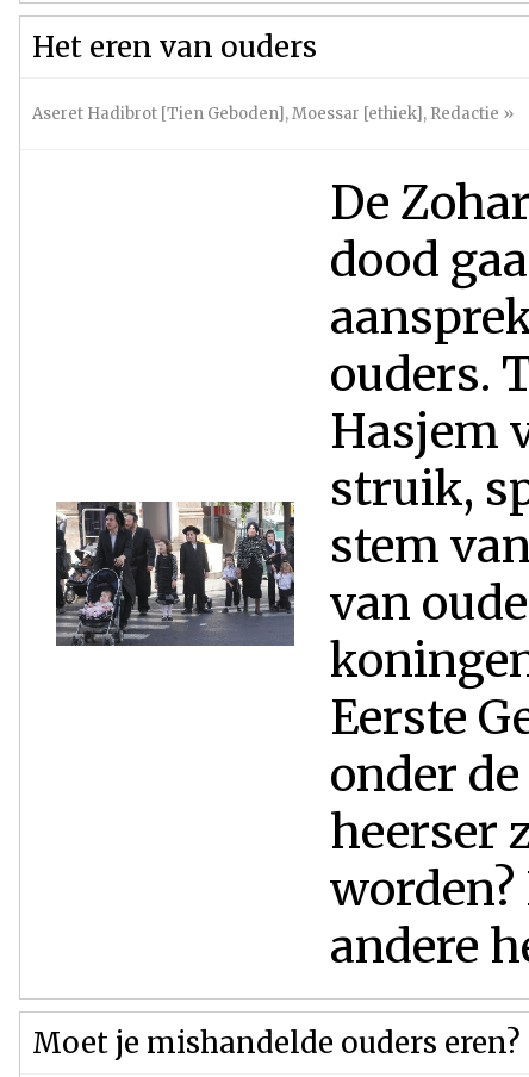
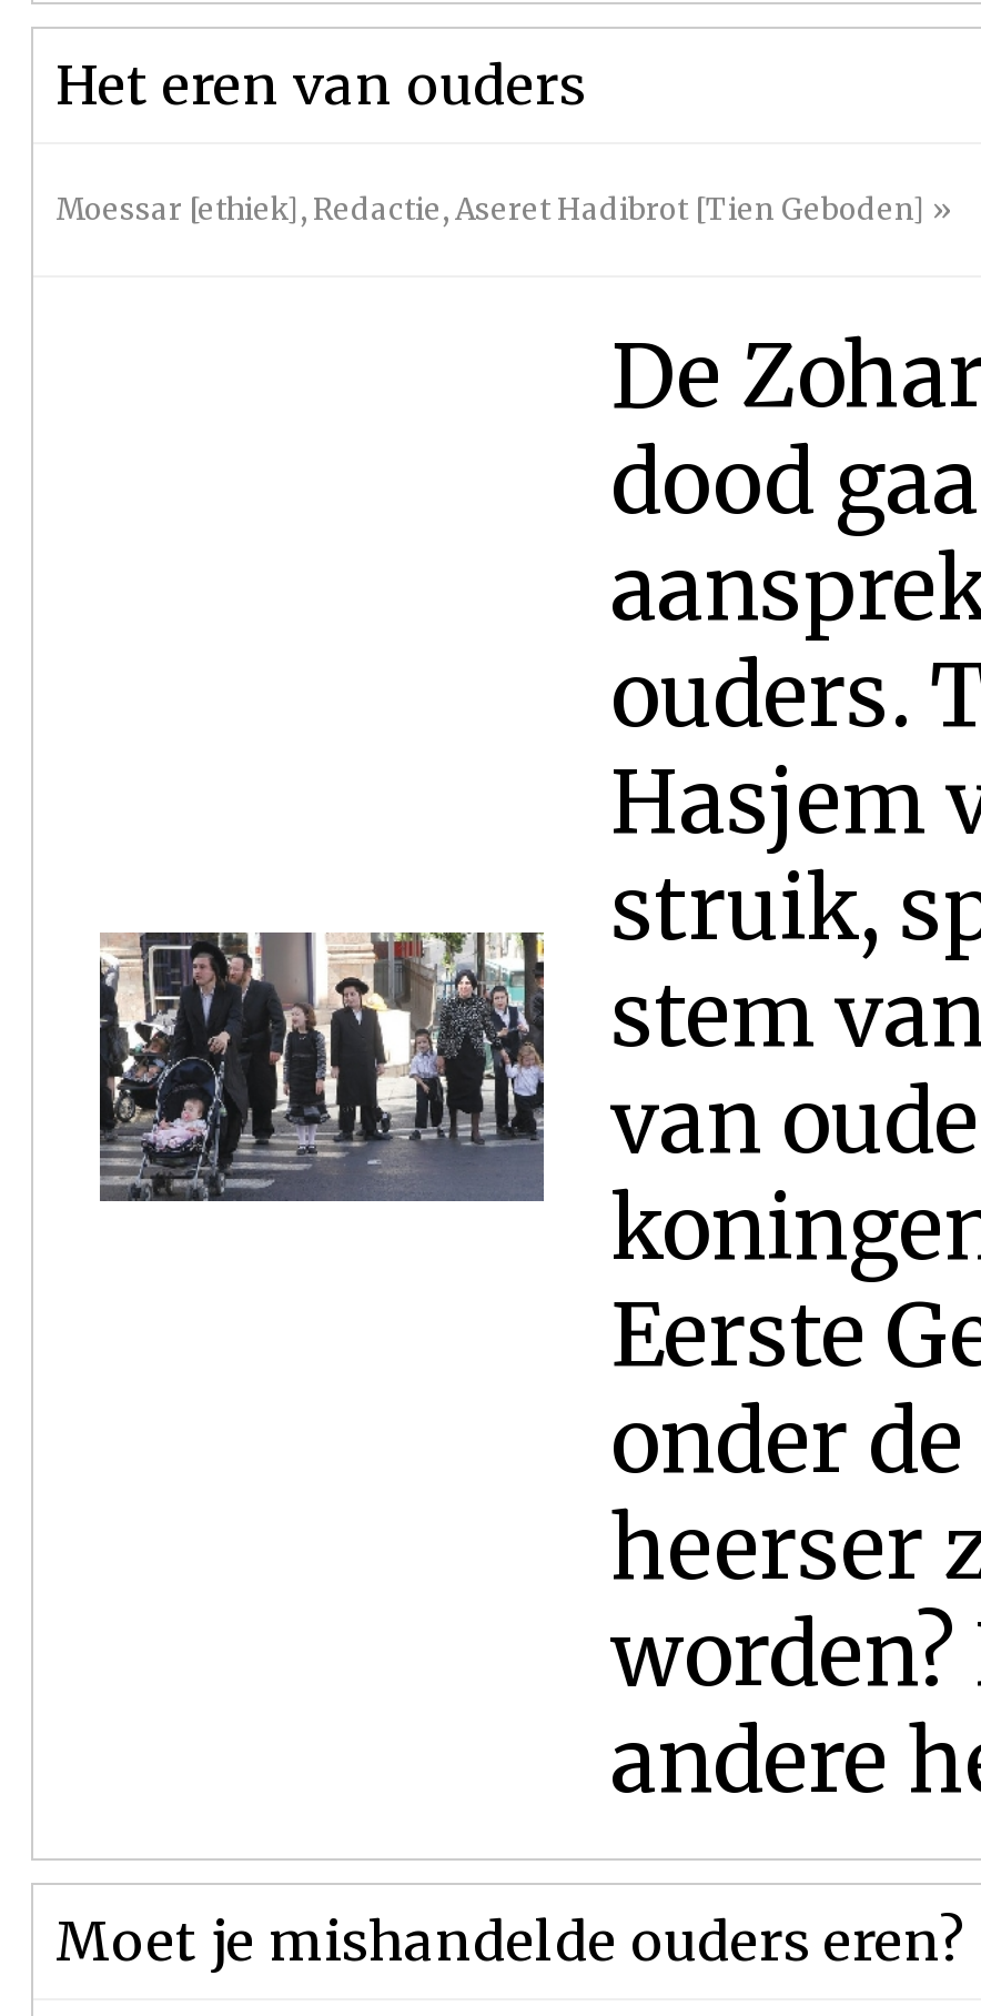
[32,104,514,124] Aseret Hadibrot [Tien Geboden], Moessar [ethiek], Redactie» -> [55,191,952,229] Moessar [ethiek], Redactie, Aseret Hadibrot [Tien Geboden]»

